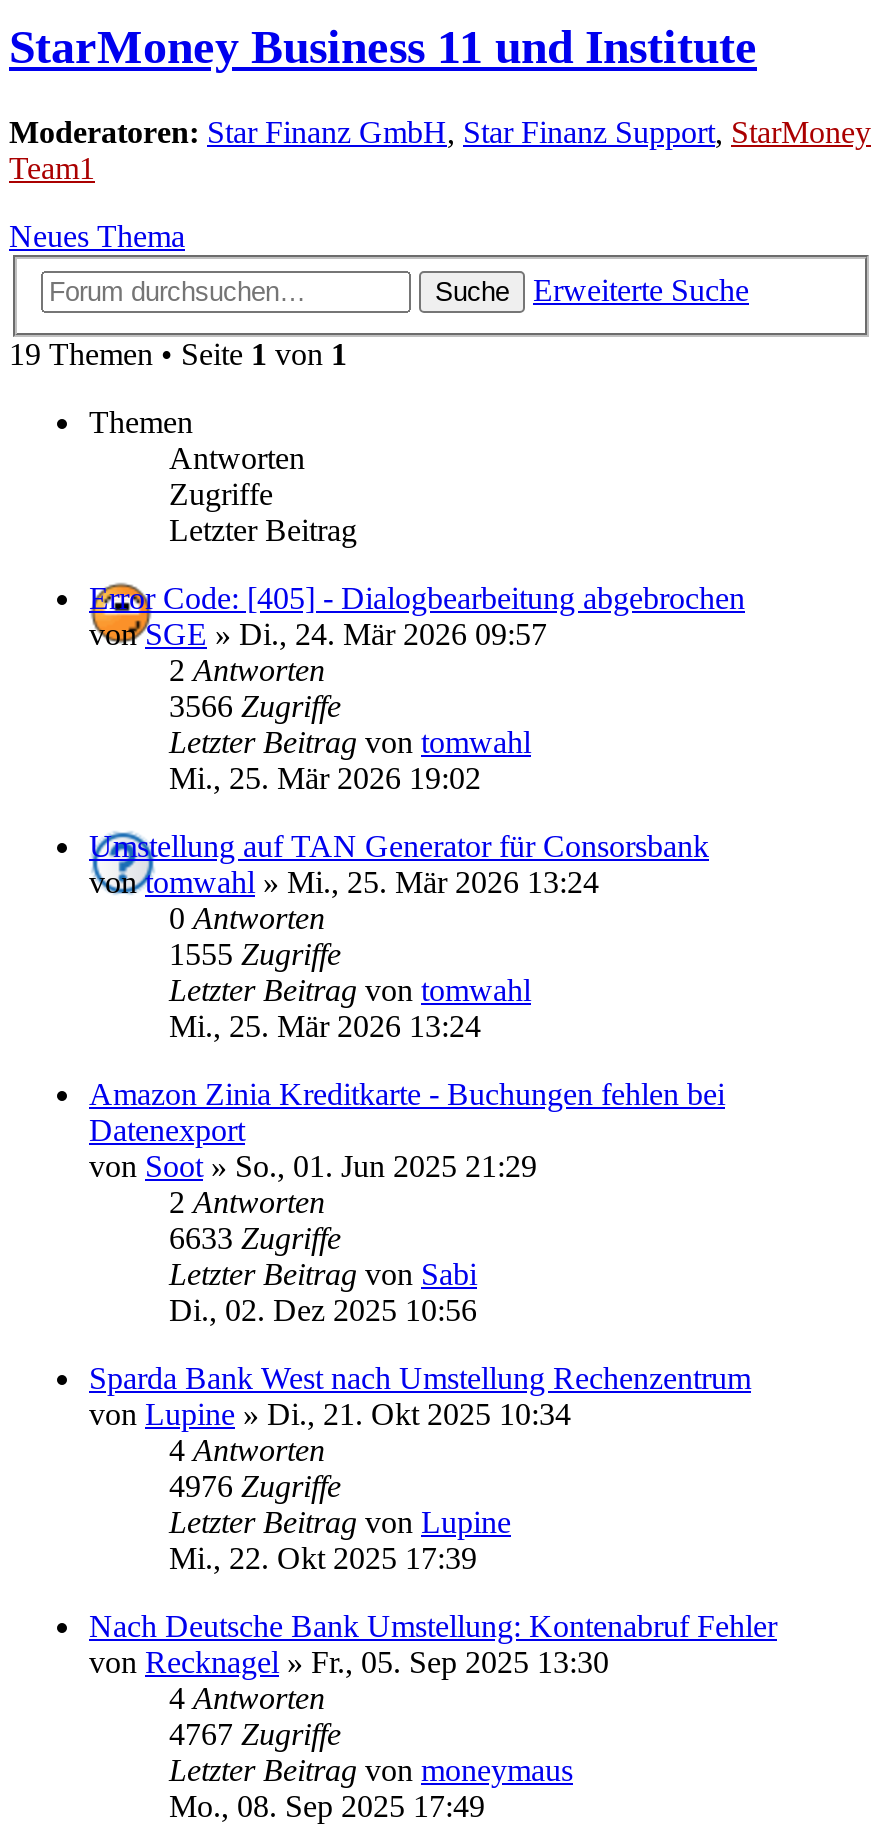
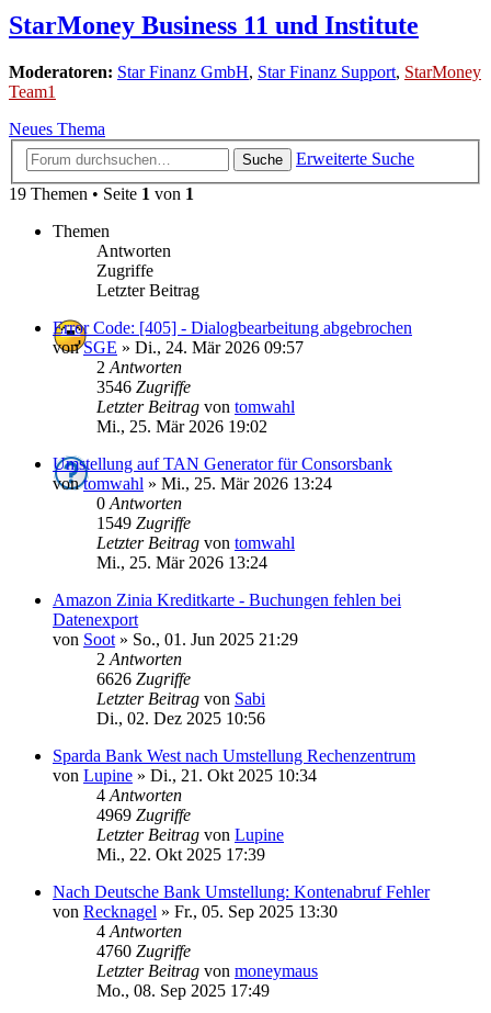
[169,689,341,723] 3566 Zugriffe -> [96,377,191,396] 3546 Zugriffe
[169,937,341,971] 1555 Zugriffe -> [96,514,191,532] 1549 Zugriffe
[169,1221,341,1255] 6633 Zugriffe -> [96,669,191,688] 6626 Zugriffe
[169,1469,341,1503] 4976 Zugriffe -> [96,805,191,824] 4969 Zugriffe
[169,1717,341,1751] 4767 Zugriffe -> [96,942,191,960] 4760 Zugriffe

